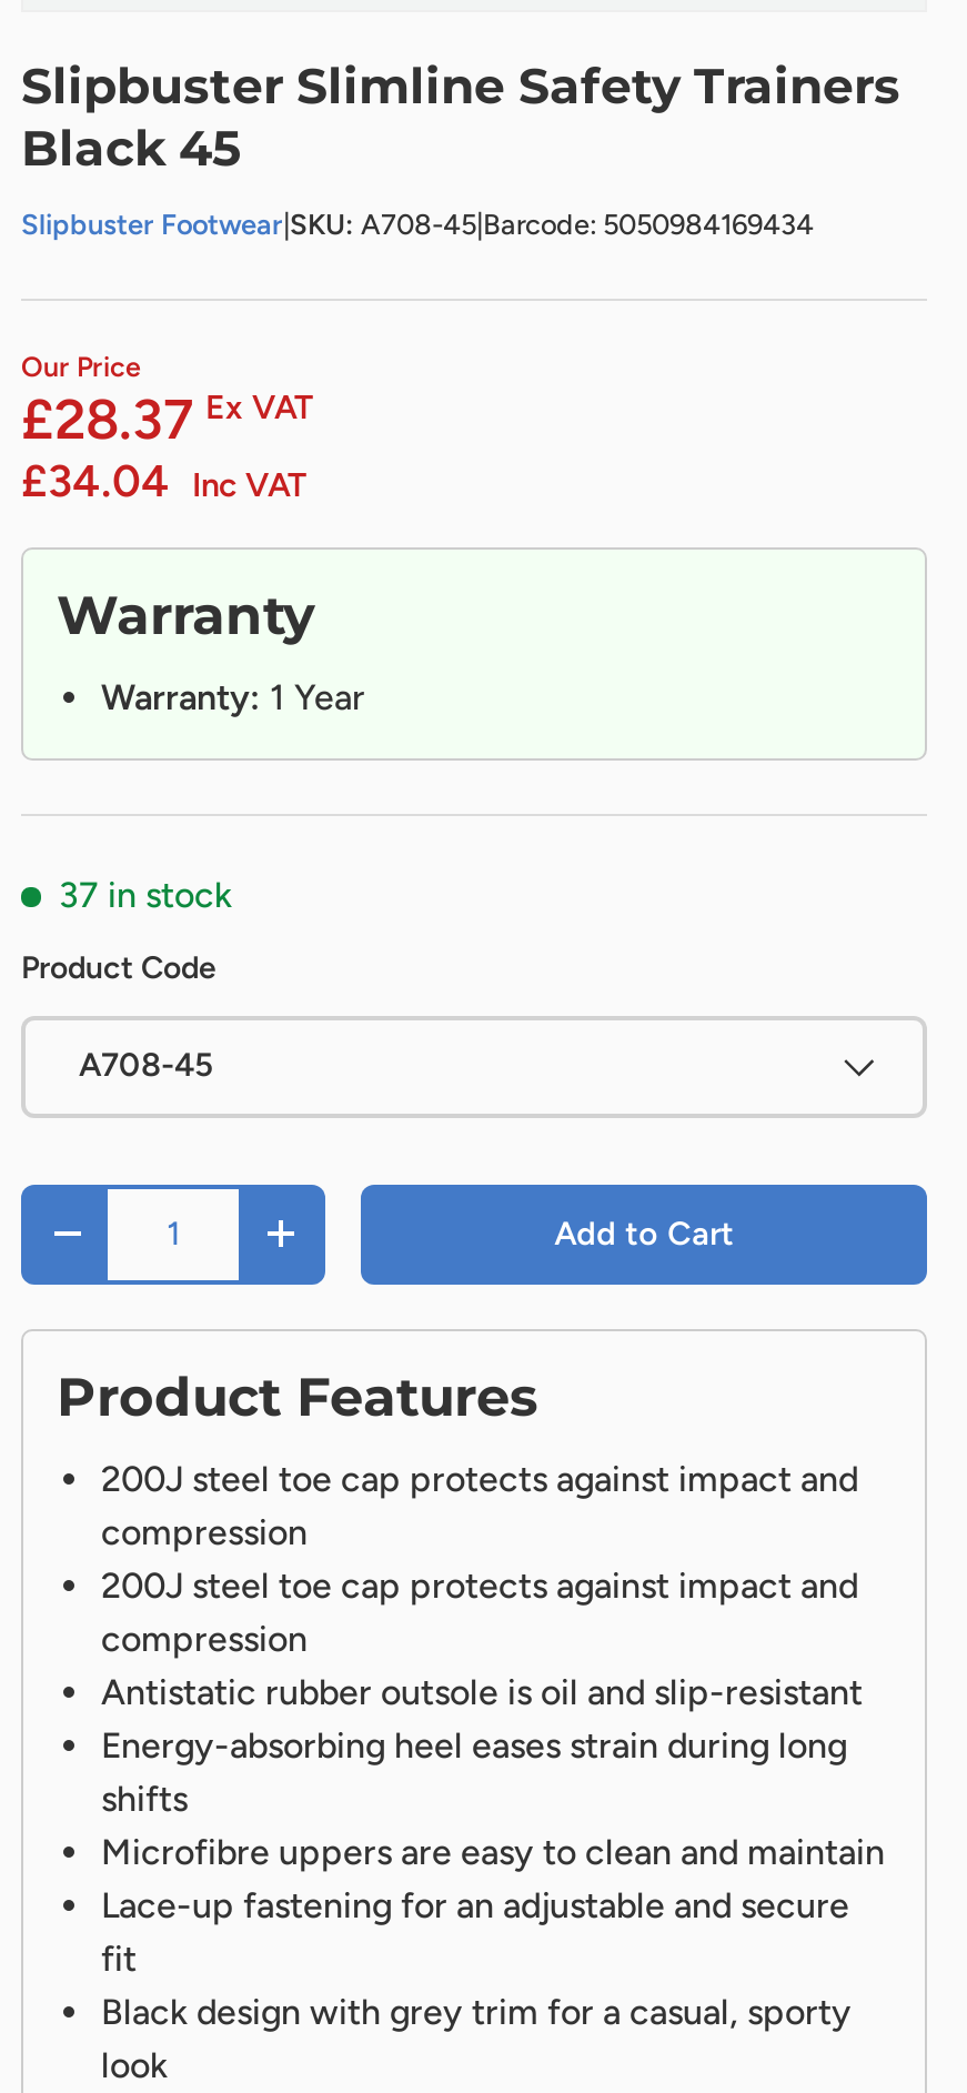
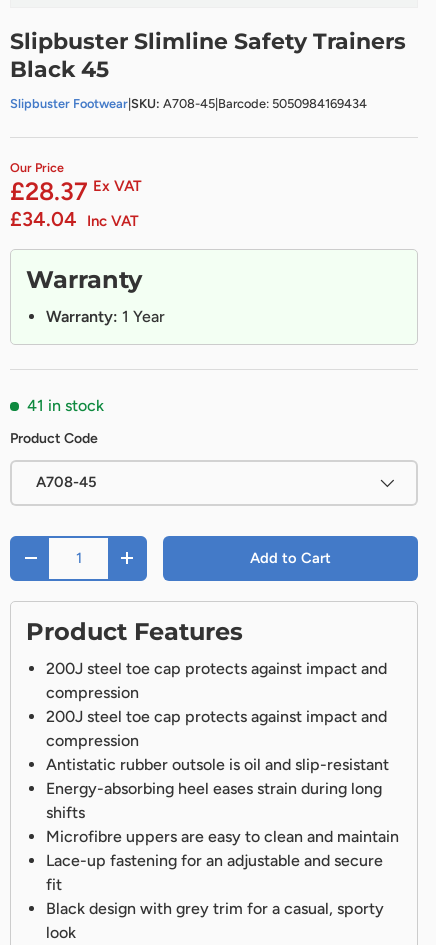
[59,873,232,915] 37 in stock -> [27,396,104,415] 41 in stock

